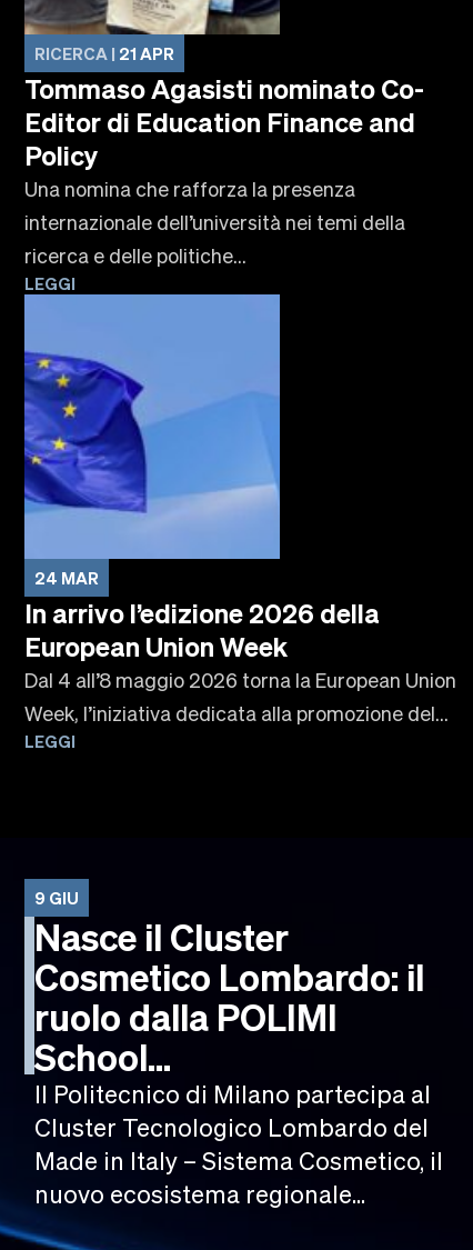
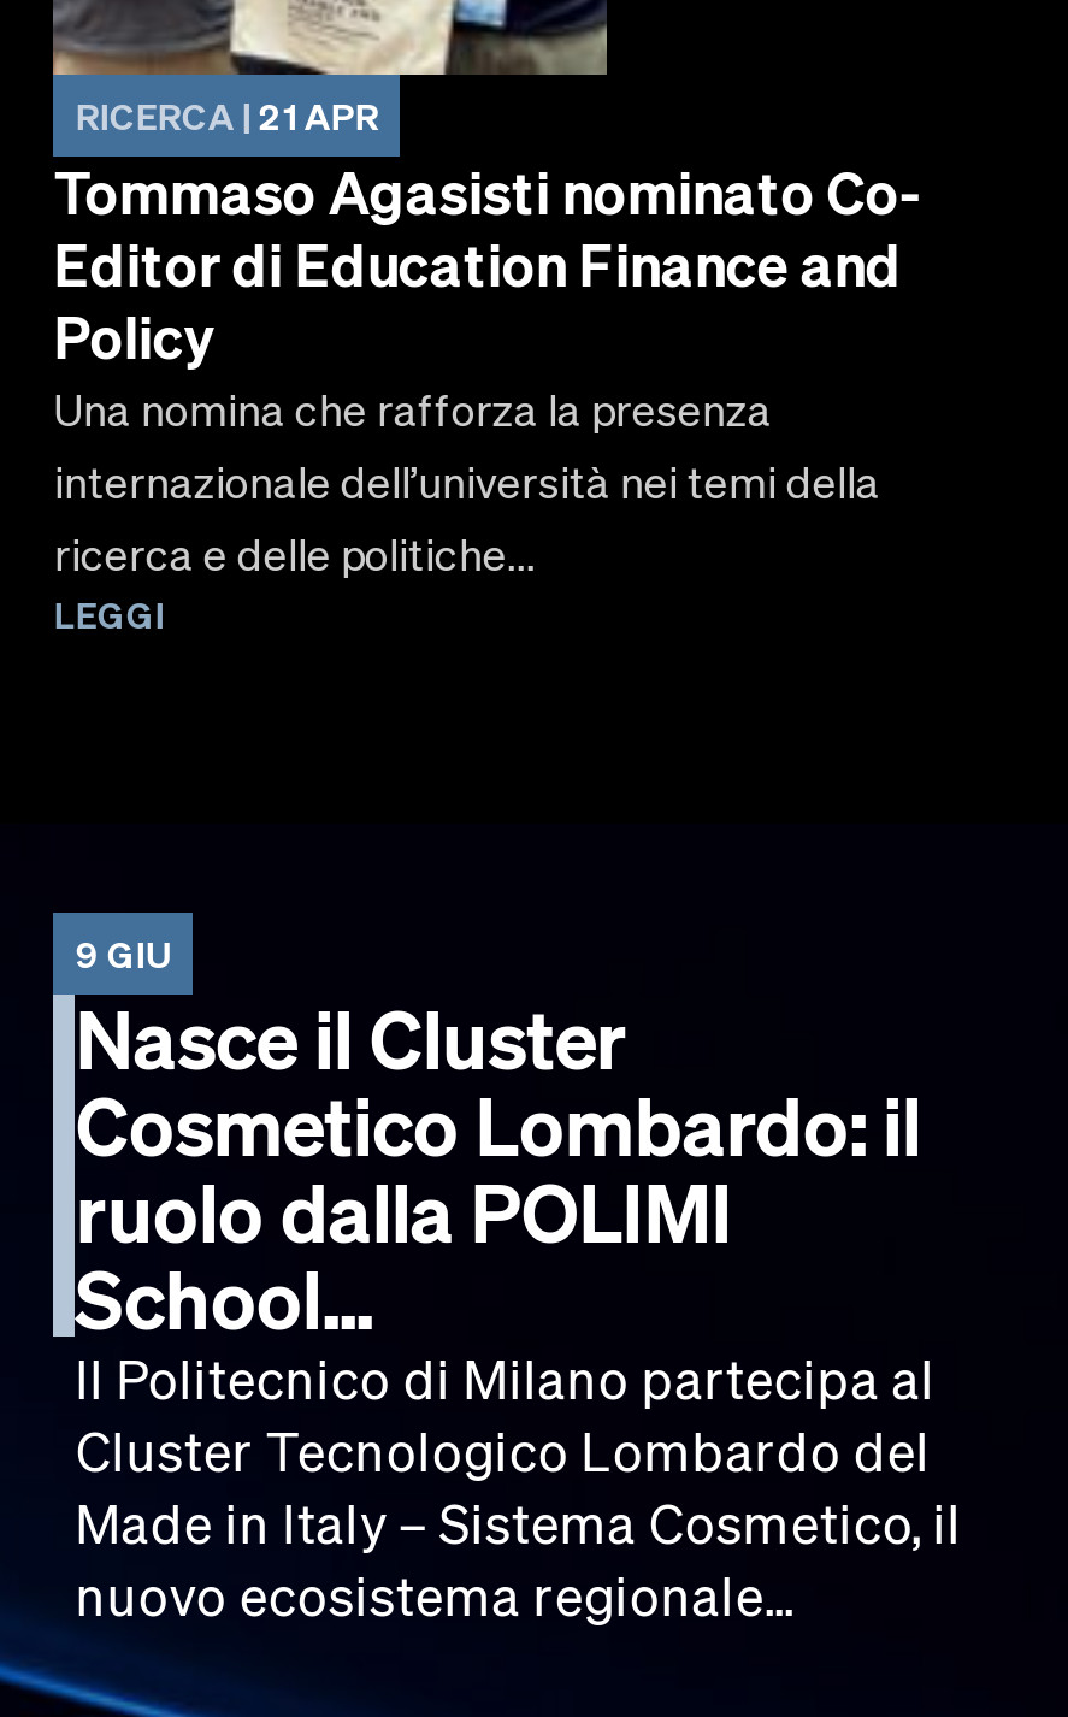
[23,272,281,560] [image] | LEGGI -> none
[25,567,457,726] 24 MAR | In arrivo l’edizione 2026 della | European Union Week | Dal 4 all’8 maggio 2026 torna la European Union | Week, l’iniziativa dedicata alla promozione del... -> none

